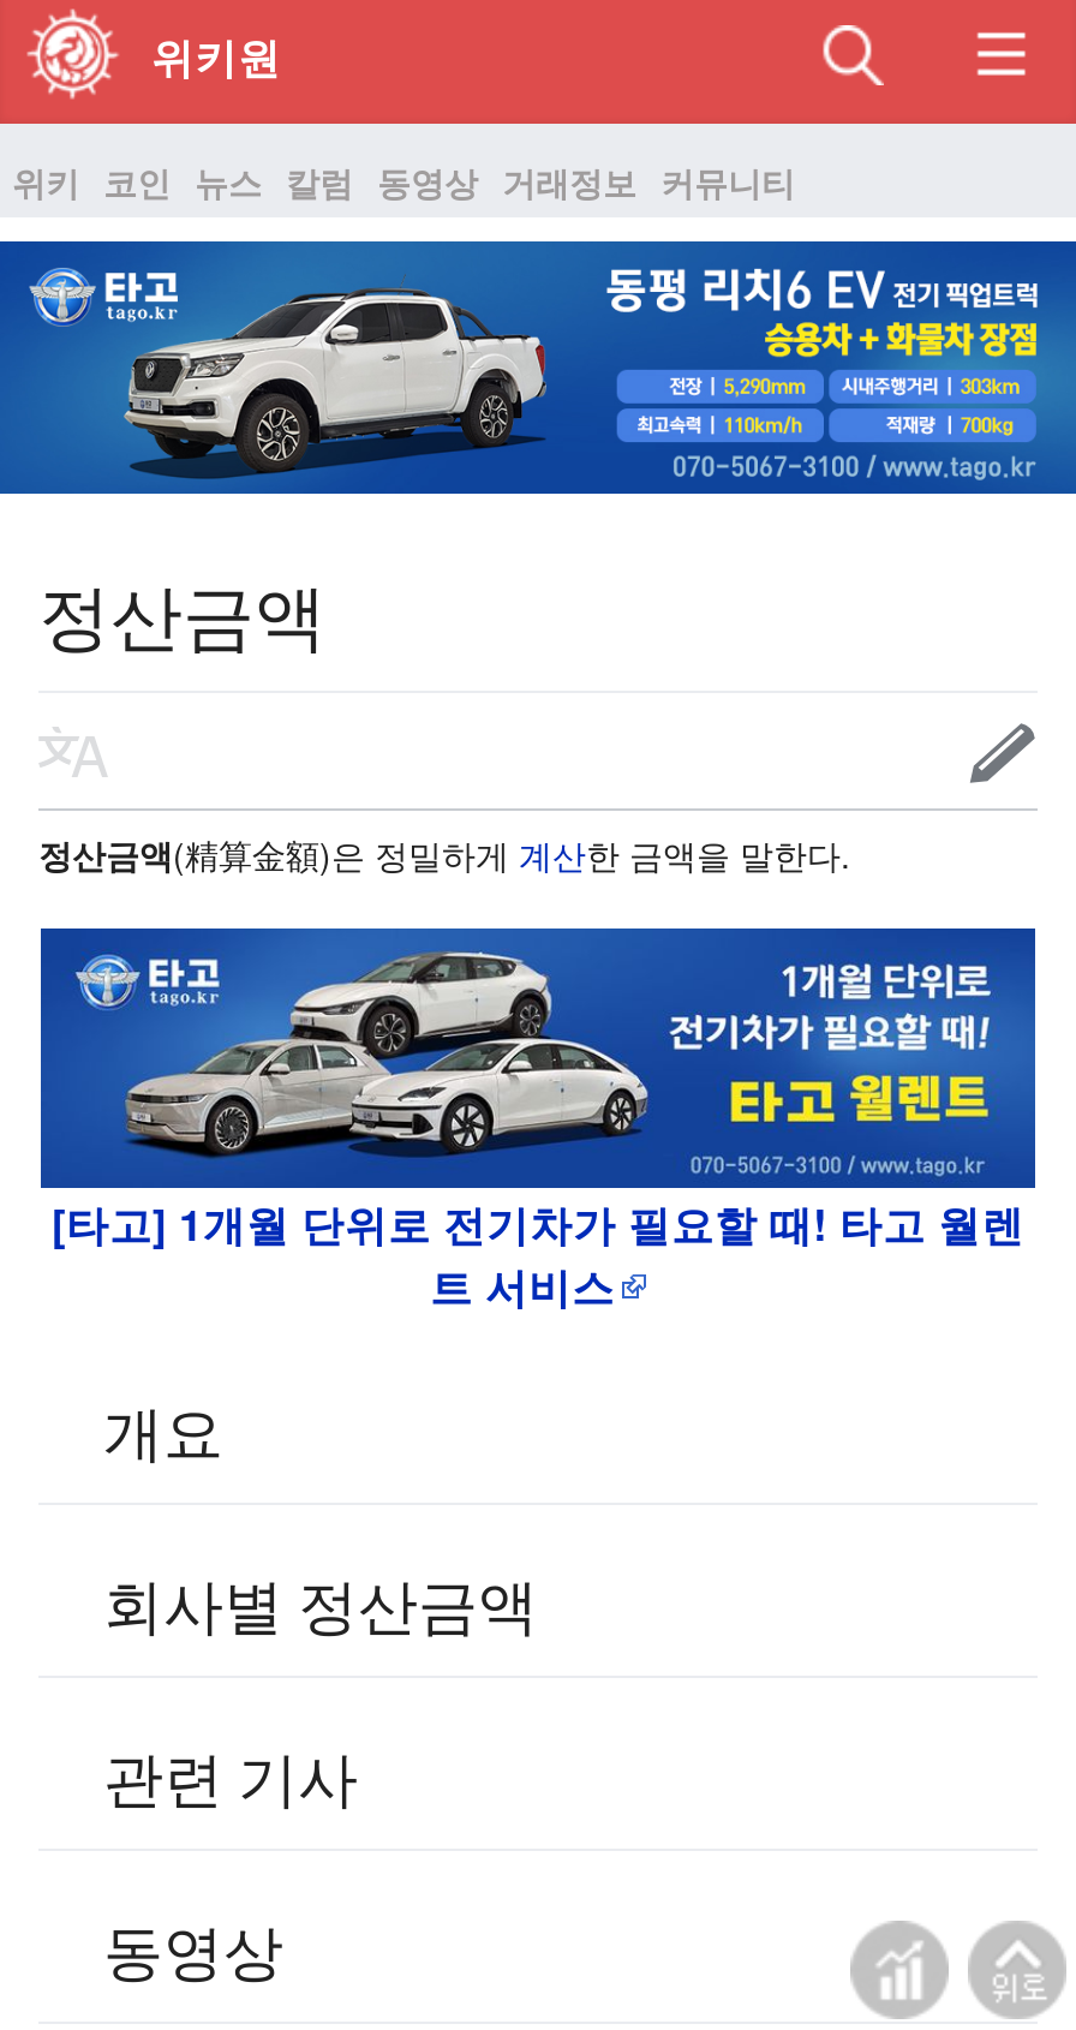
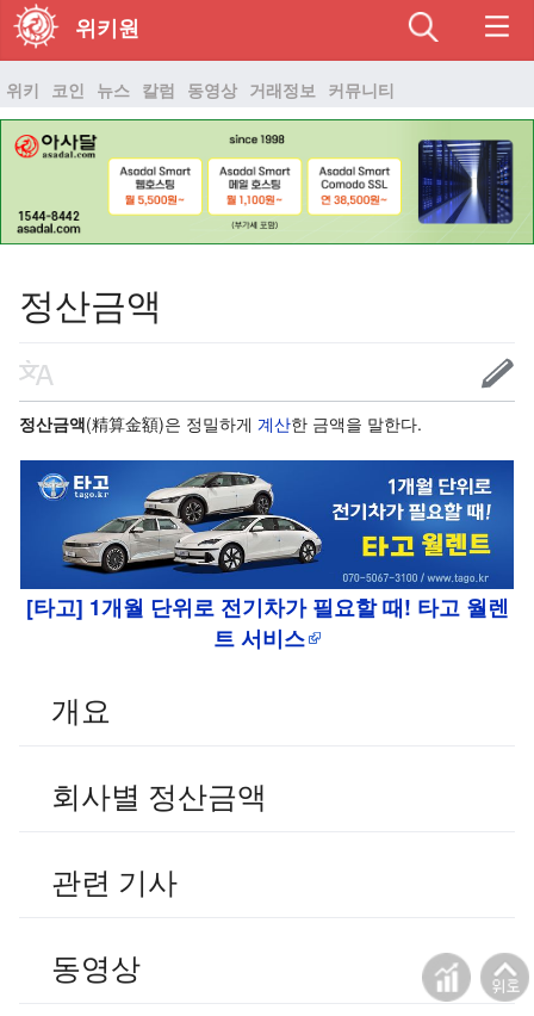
[7,239,1069,494] [image] -> [4,118,530,246] [image]

